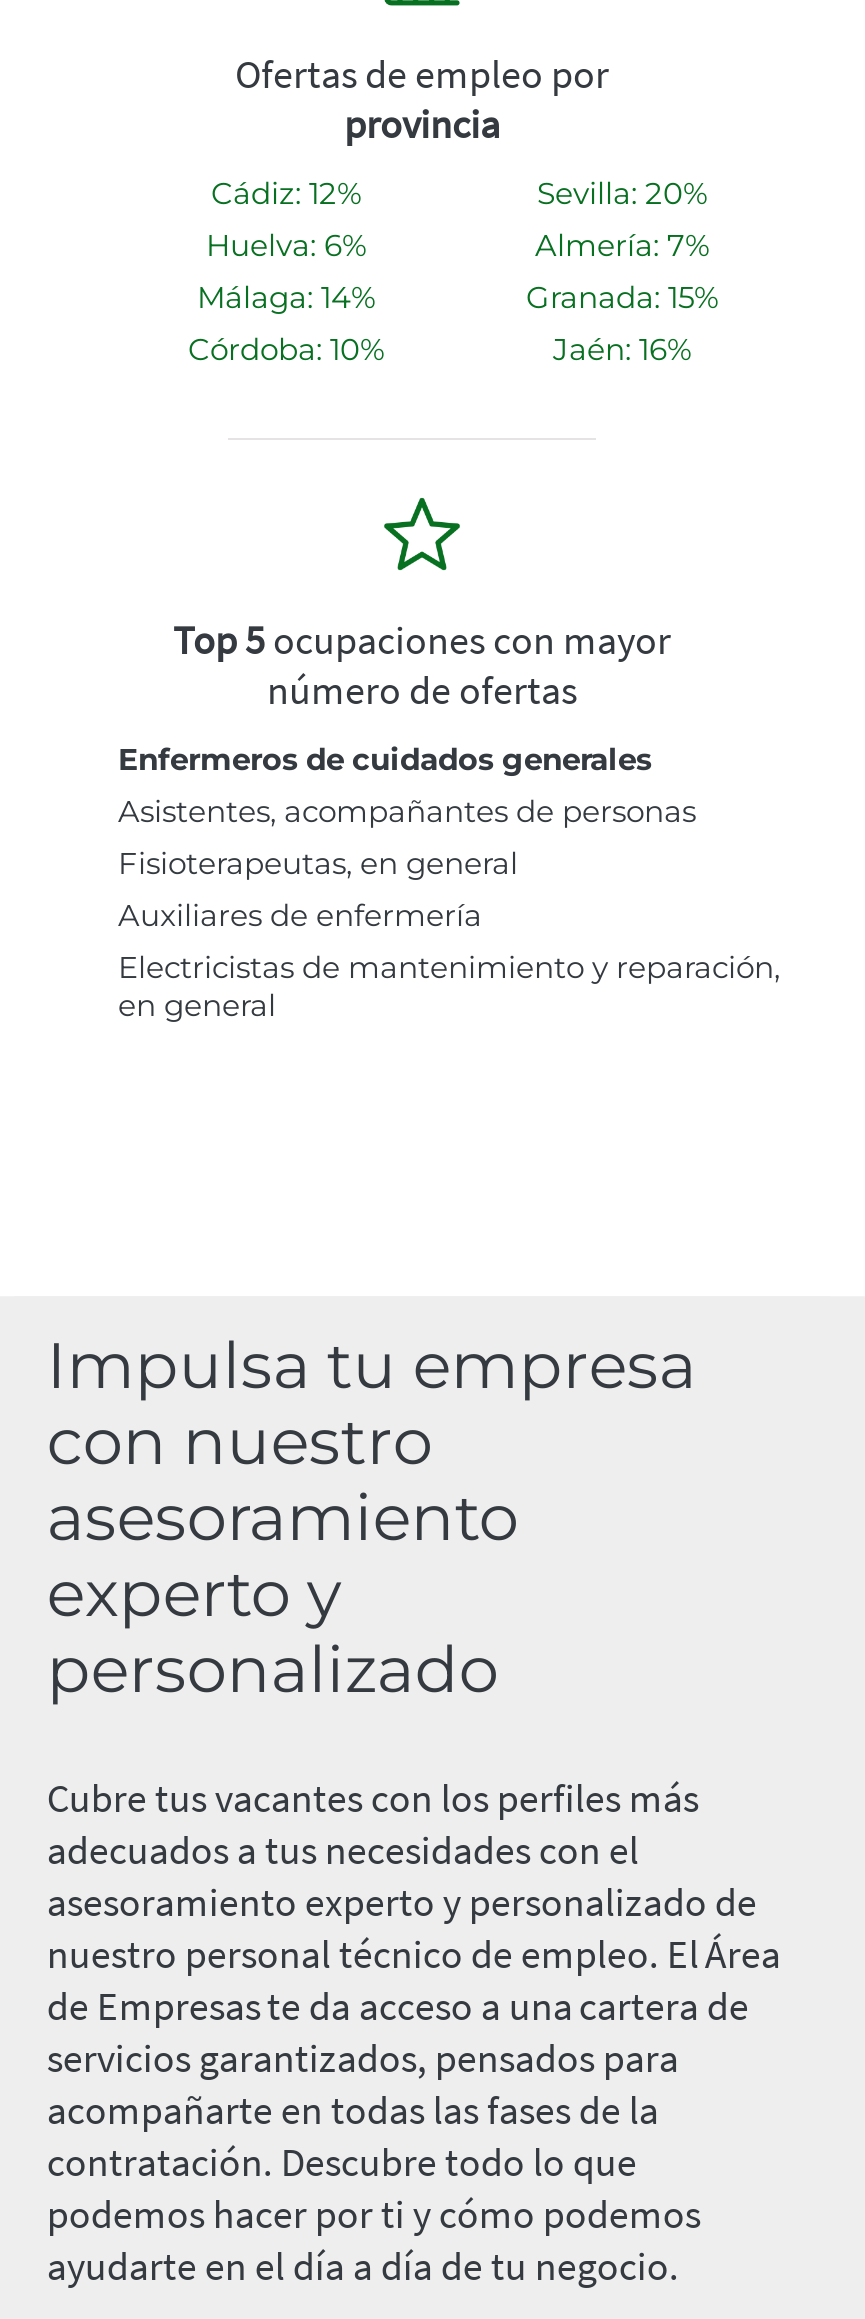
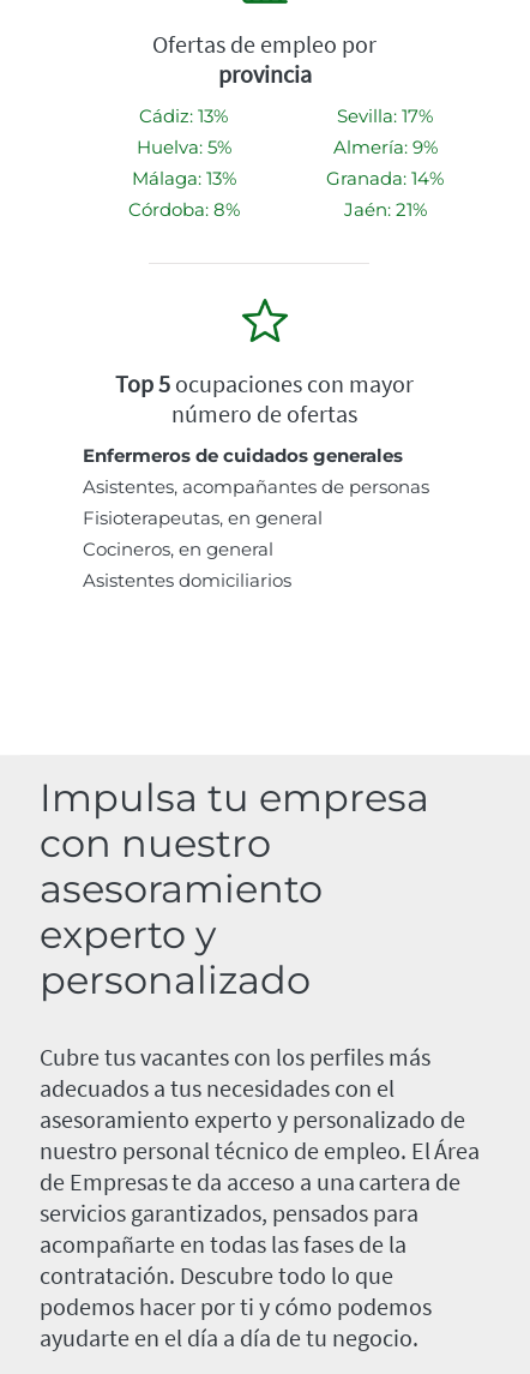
[211,174,361,212] Cádiz: 12% -> [139,105,228,127] Cádiz: 13%
[537,174,707,212] Sevilla: 20% -> [337,105,433,127] Sevilla: 17%
[206,226,366,264] Huelva: 6% -> [136,136,231,159] Huelva: 5%
[535,226,709,264] Almería: 7% -> [333,136,437,159] Almería: 9%
[197,278,375,316] Málaga: 14% -> [131,167,236,190] Málaga: 13%
[526,278,718,316] Granada: 15% -> [326,167,444,190] Granada: 14%
[188,330,384,368] Córdoba: 10% -> [128,198,239,221] Córdoba: 8%
[553,330,691,368] Jaén: 16% -> [344,198,426,221] Jaén: 21%
[118,896,780,1024] Auxiliares de enfermería | Electricistas de mantenimiento y reparación, | en general -> [83,538,291,592] Cocineros, en general | Asistentes domiciliarios

